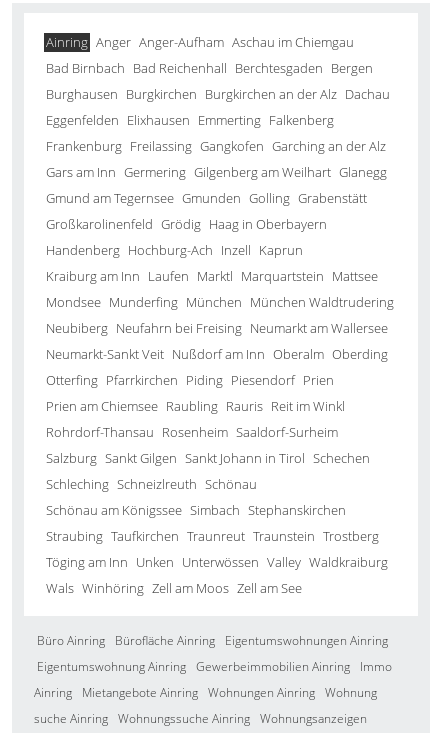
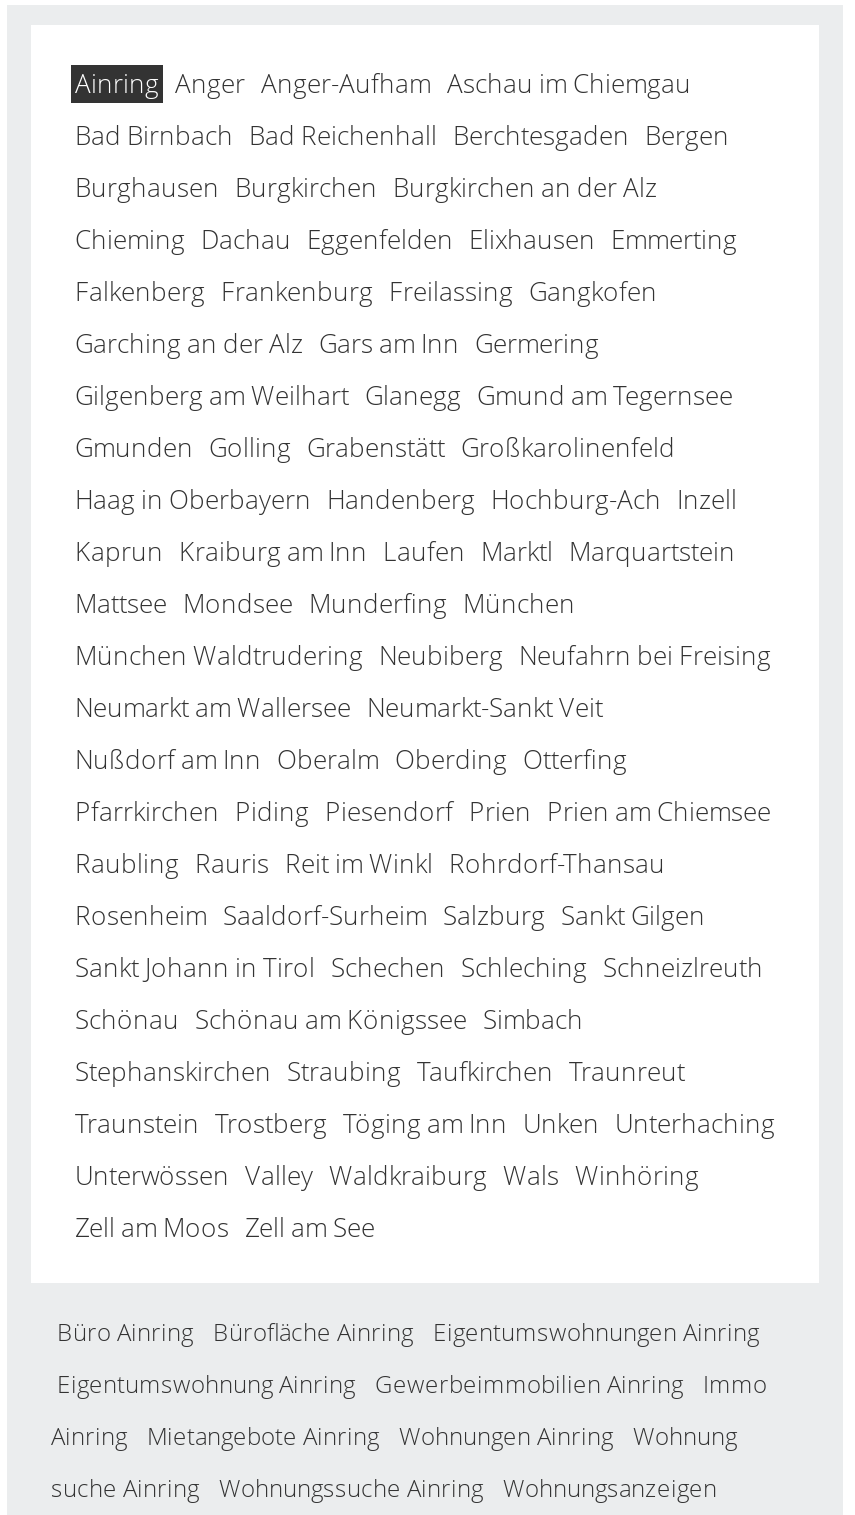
[46,85,394,597] Burghausen Burgkirchen Burgkirchen an der Alz Dachau | Eggenfelden Elixhausen Emmerting Falkenberg | Frankenburg Freilassing Gangkofen Garching an der Alz | Gars am Inn Germering Gilgenberg am Weilhart Glanegg | Gmund am Tegernsee Gmunden Golling Grabenstätt | Großkarolinenfeld Grödig Haag in Oberbayern | Handenberg Hochburg-Ach Inzell Kaprun | Kraiburg am Inn Laufen Marktl Marquartstein Mattsee | Mondsee Munderfing München München Waldtrudering | Neubiberg Neufahrn bei Freising Neumarkt am Wallersee | Neumarkt-Sankt Veit Nußdorf am Inn Oberalm Oberding | Otterfing Pfarrkirchen Piding Piesendorf Prien | Prien am Chiemsee Raubling Rauris Reit im Winkl | Rohrdorf-Thansau Rosenheim Saaldorf-Surheim | Salzburg Sankt Gilgen Sankt Johann in Tirol Schechen | Schleching Schneizlreuth Schönau | Schönau am Königssee Simbach Stephanskirchen | Straubing Taufkirchen Traunreut Traunstein Trostberg | Töging am Inn Unken Unterwössen Valley Waldkraiburg | Wals Winhöring Zell am Moos Zell am See -> [75,169,775,1245] Burghausen Burgkirchen Burgkirchen an der Alz | Chieming Dachau Eggenfelden Elixhausen Emmerting | Falkenberg Frankenburg Freilassing Gangkofen | Garching an der Alz Gars am Inn Germering | Gilgenberg am Weilhart Glanegg Gmund am Tegernsee | Gmunden Golling Grabenstätt Großkarolinenfeld | Haag in Oberbayern Handenberg Hochburg-Ach Inzell | Kaprun Kraiburg am Inn Laufen Marktl Marquartstein | Mattsee Mondsee Munderfing München | München Waldtrudering Neubiberg Neufahrn bei Freising | Neumarkt am Wallersee Neumarkt-Sankt Veit | Nußdorf am Inn Oberalm Oberding Otterfing | Pfarrkirchen Piding Piesendorf Prien Prien am Chiemsee | Raubling Rauris Reit im Winkl Rohrdorf-Thansau | Rosenheim Saaldorf-Surheim Salzburg Sankt Gilgen | Sankt Johann in Tirol Schechen Schleching Schneizlreuth | Schönau Schönau am Königssee Simbach | Stephanskirchen Straubing Taufkirchen Traunreut | Traunstein Trostberg Töging am Inn Unken Unterhaching | Unterwössen Valley Waldkraiburg Wals Winhöring | Zell am Moos Zell am See

